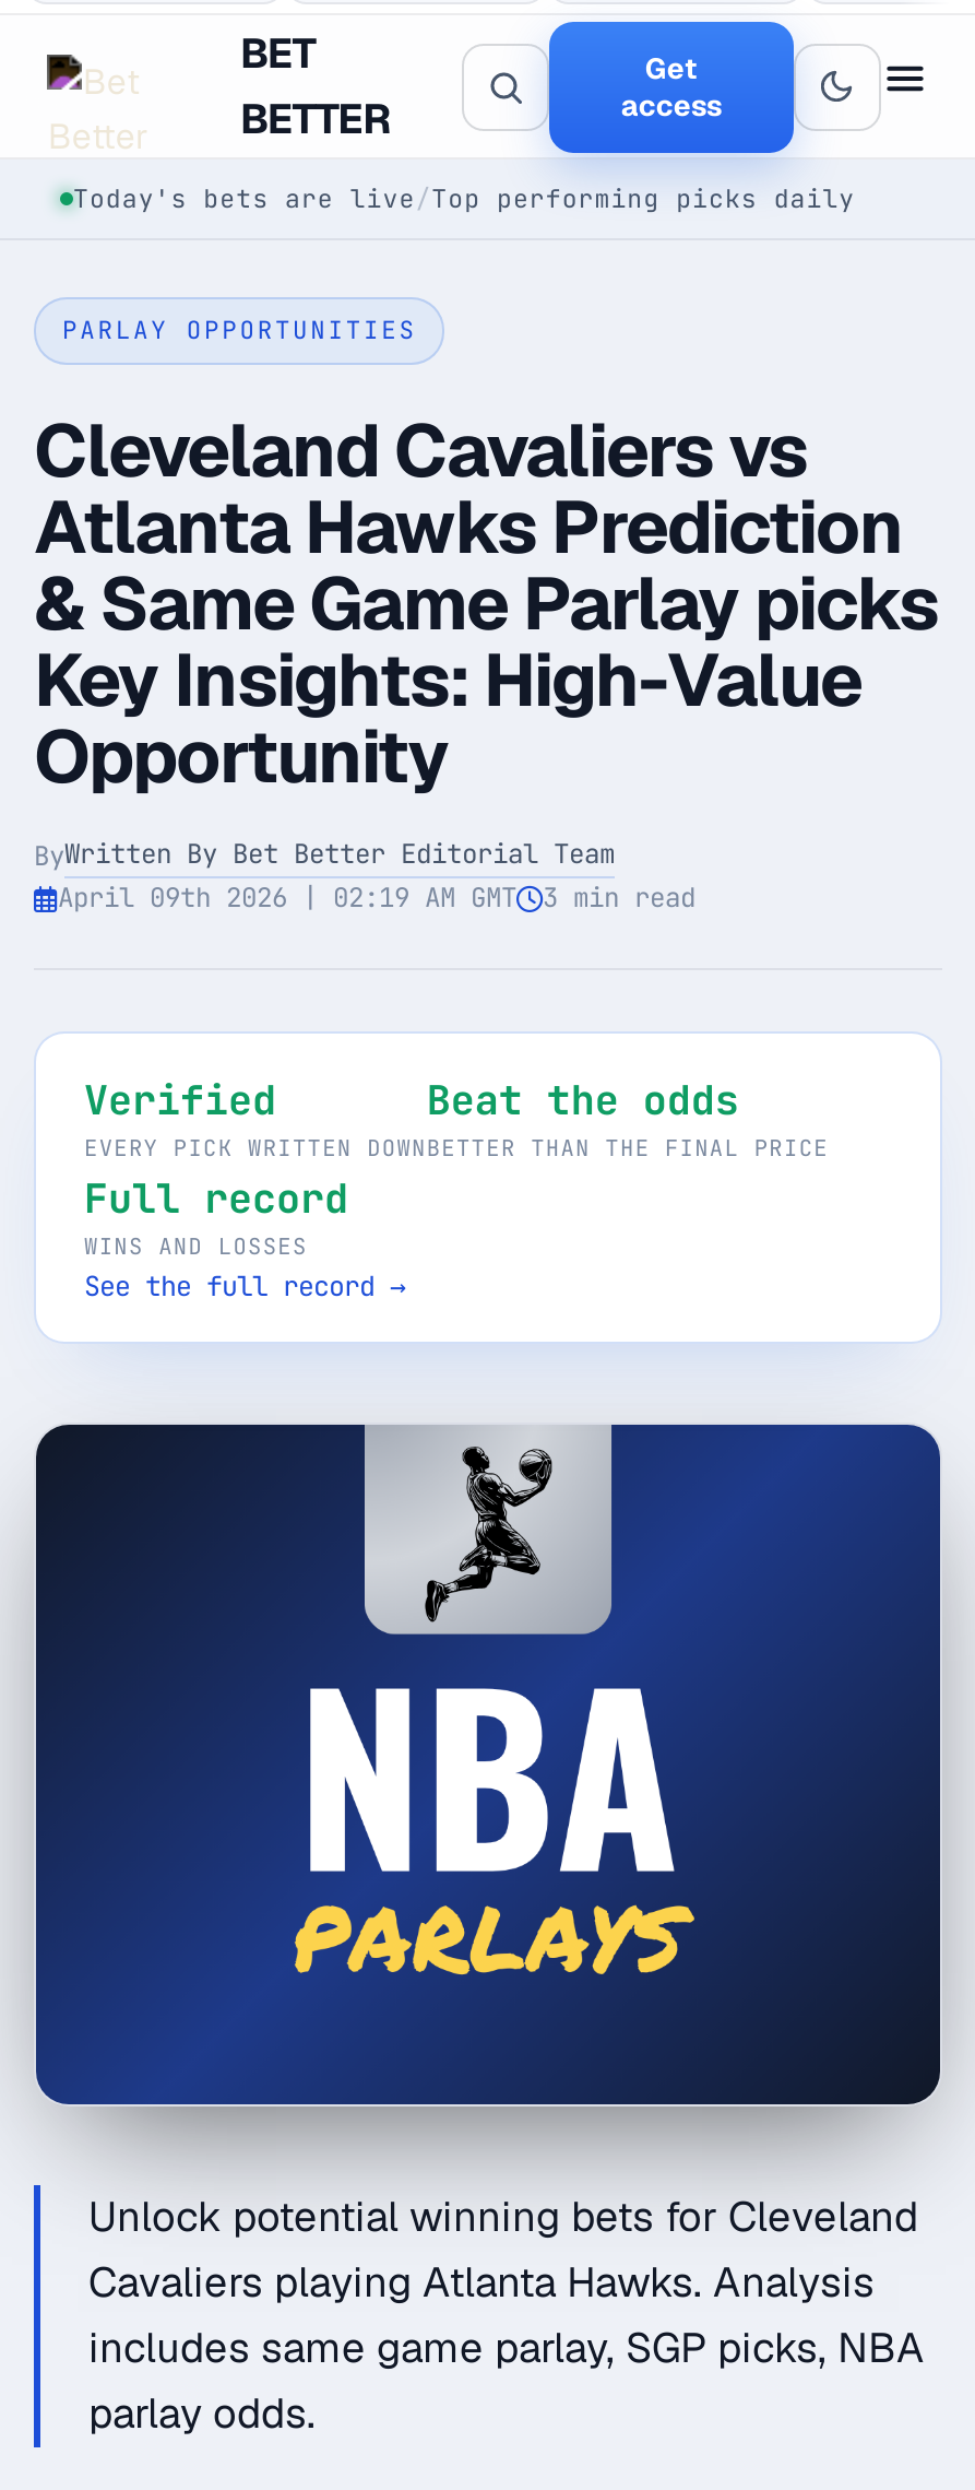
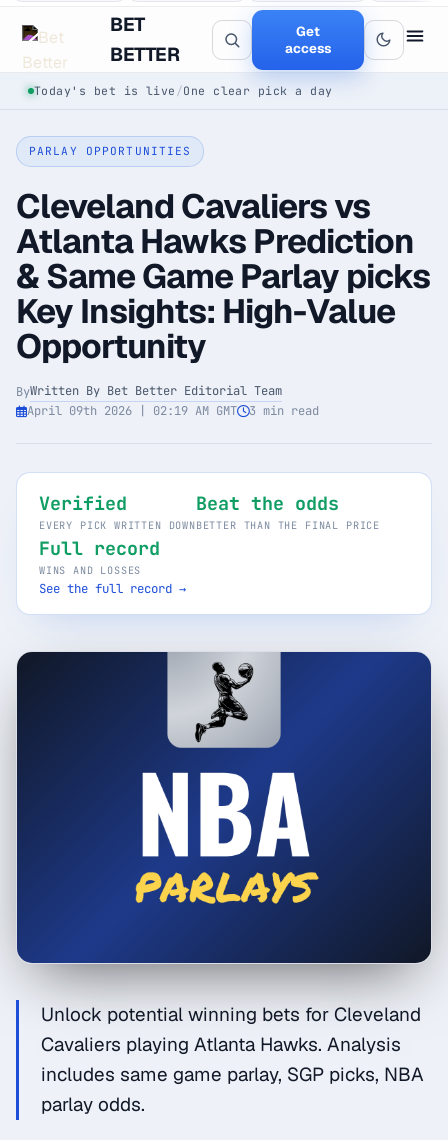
[73,181,855,214] Today's bets are live / Top performing picks daily -> [34,83,332,98] Today's bet is live / One clear pick a day

